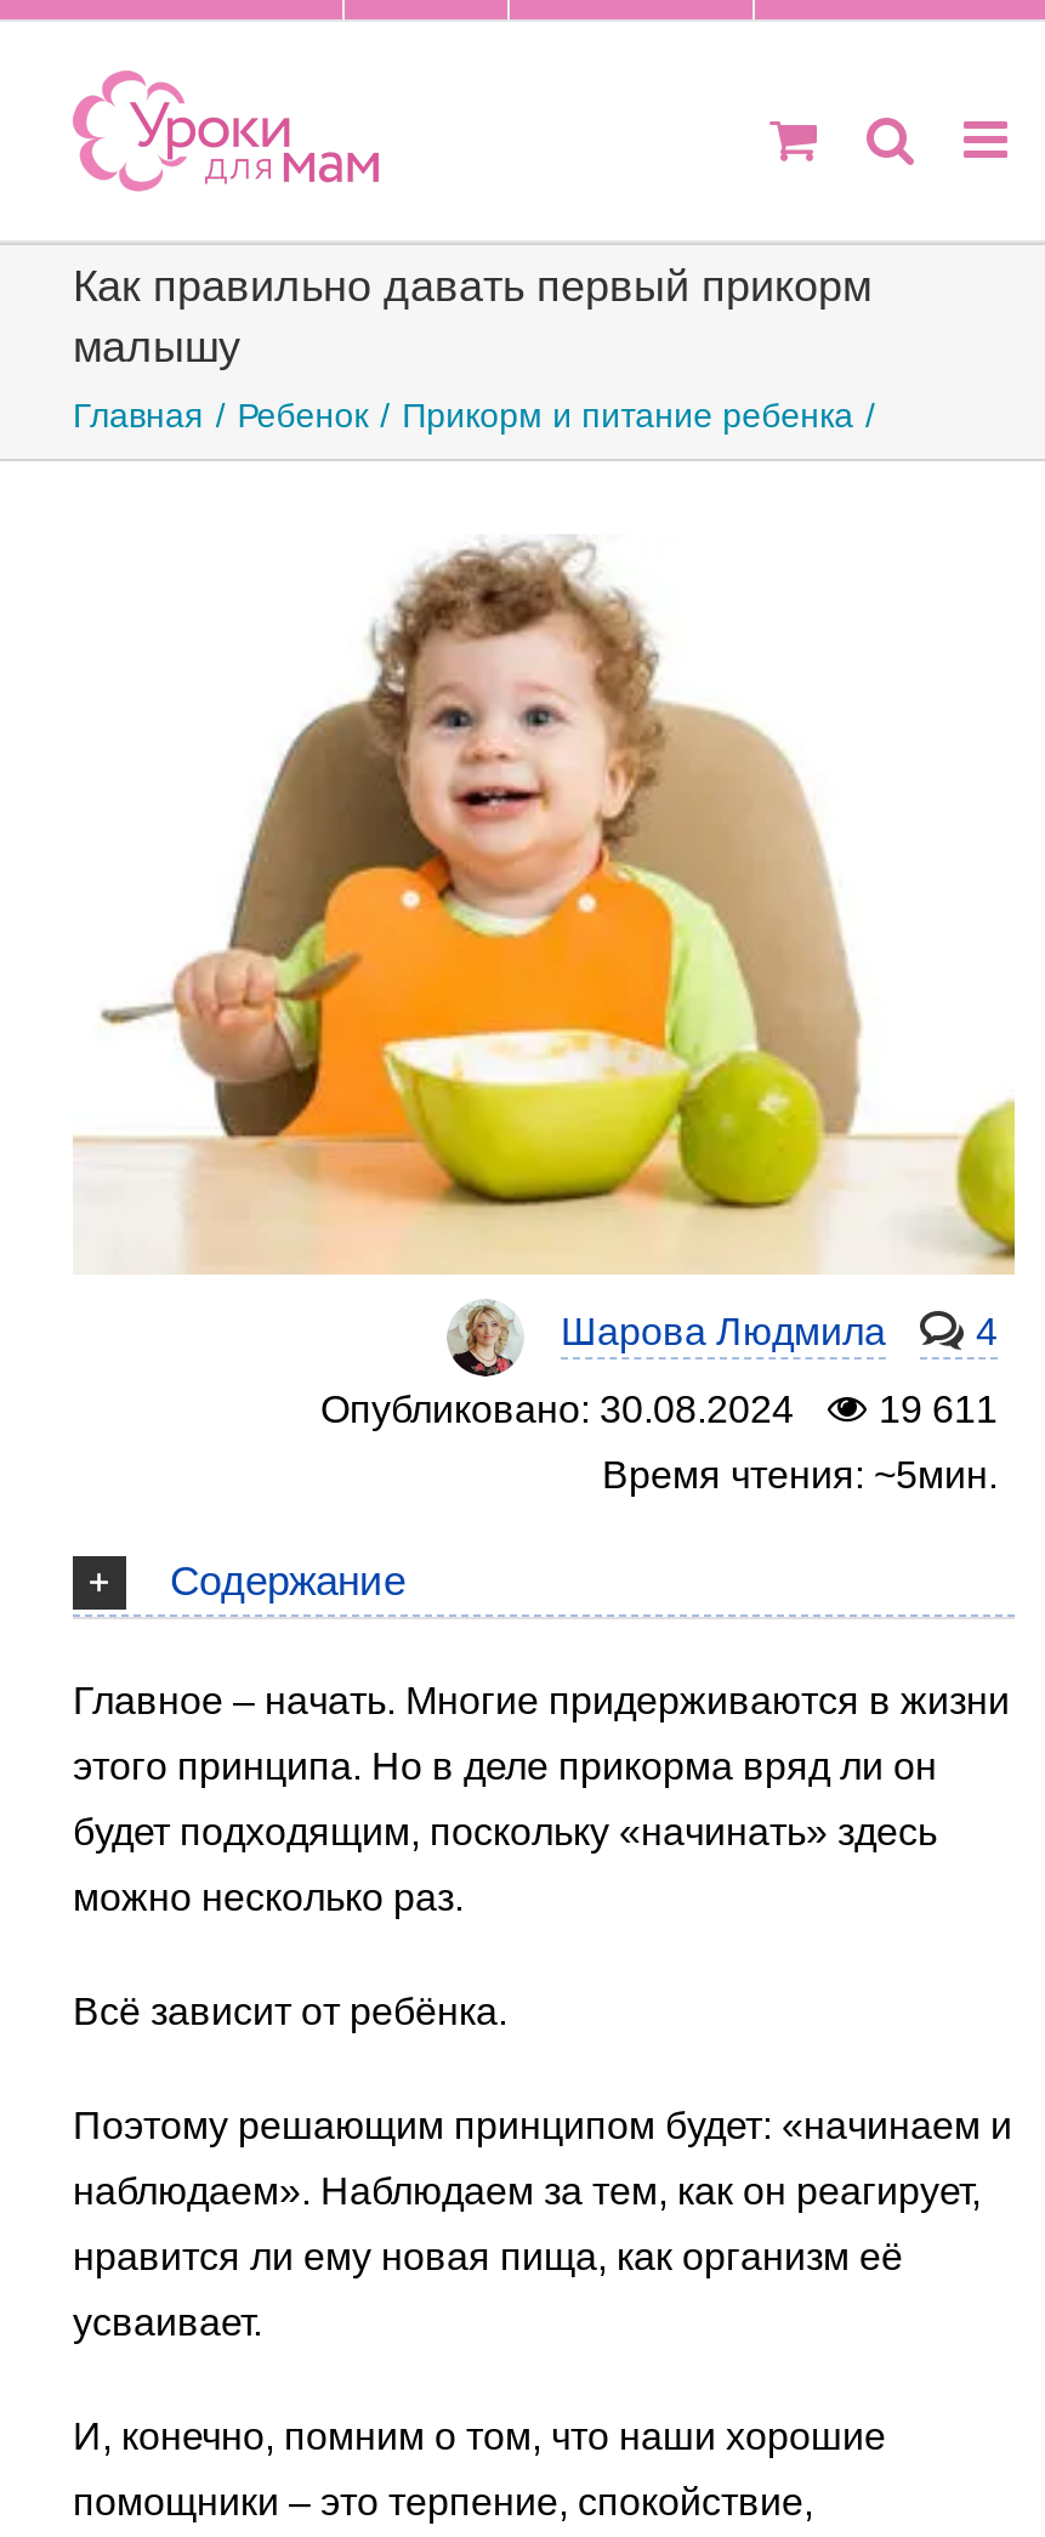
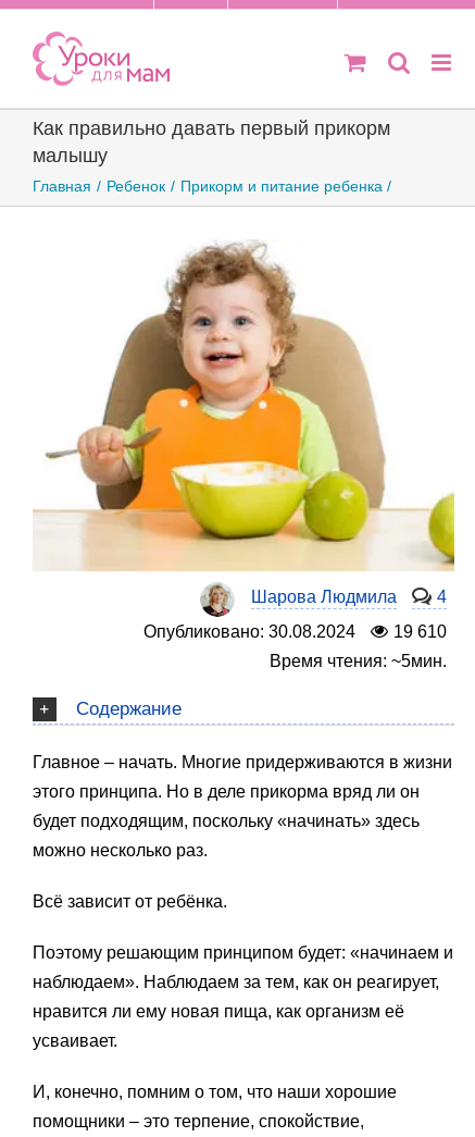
[879,1389,998,1430] 19 611 -> [393,622,447,641] 19 610

